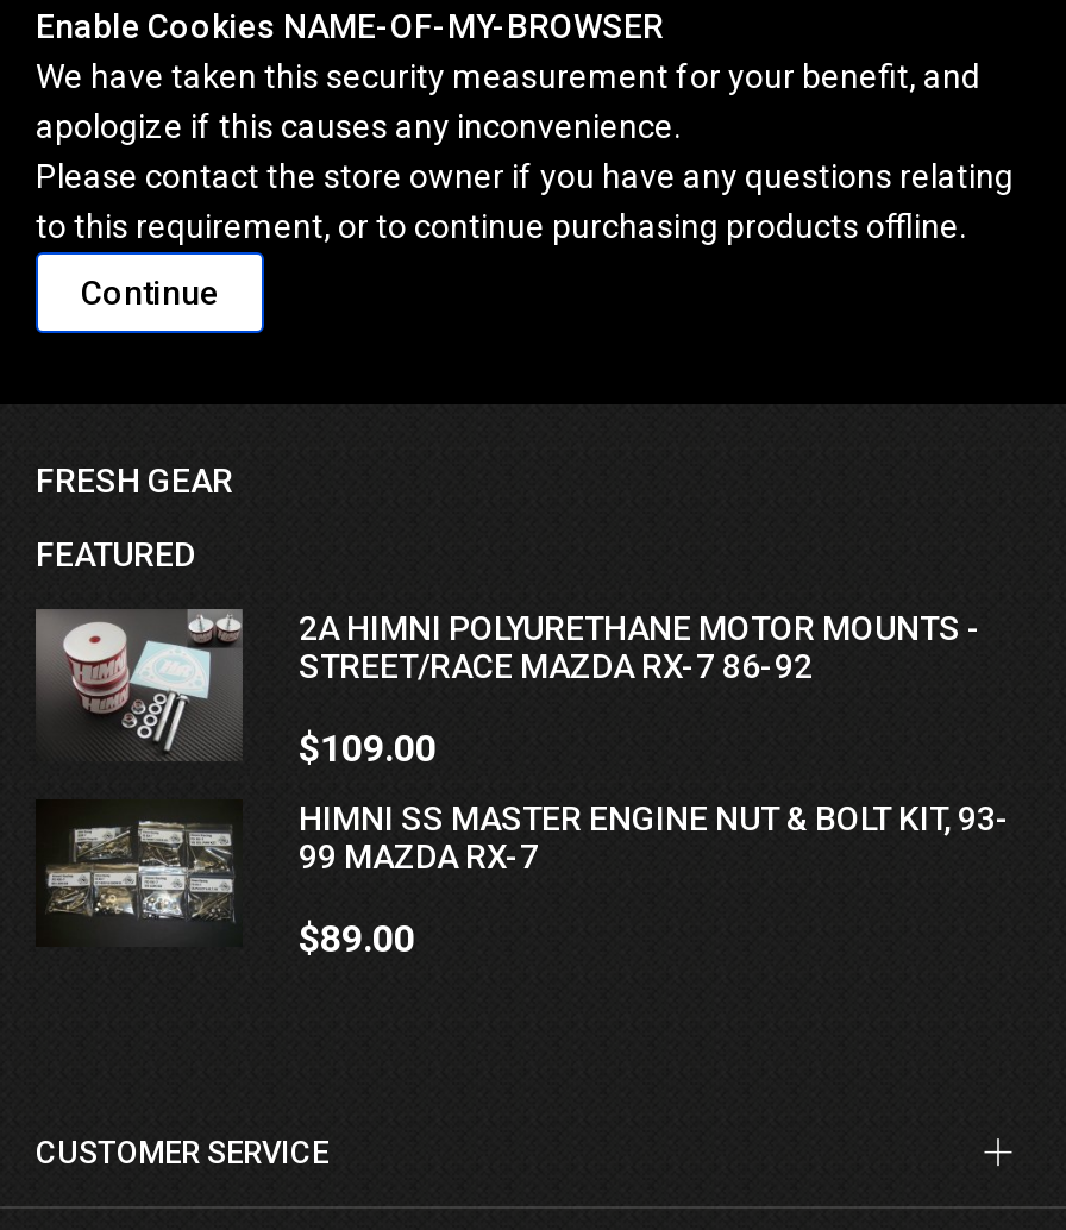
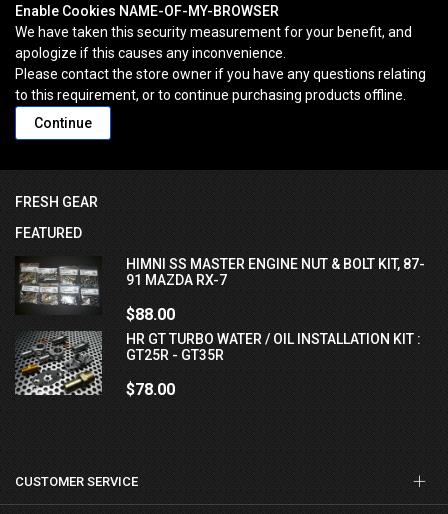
[36,609,1010,962] [image] | 2A HIMNI POLYURETHANE MOTOR MOUNTS - | STREET/RACE MAZDA RX-7 86-92 | $109.00 | HIMNI SS MASTER ENGINE NUT & BOLT KIT, 93- | 99 MAZDA RX-7 | $89.00 -> [15,256,424,399] [image] | HIMNI SS MASTER ENGINE NUT & BOLT KIT, 87- | 91 MAZDA RX-7 | $88.00 | HR GT TURBO WATER / OIL INSTALLATION KIT : | GT25R - GT35R | $78.00
[36,795,243,940] [image] -> [14,330,103,396] [image]

